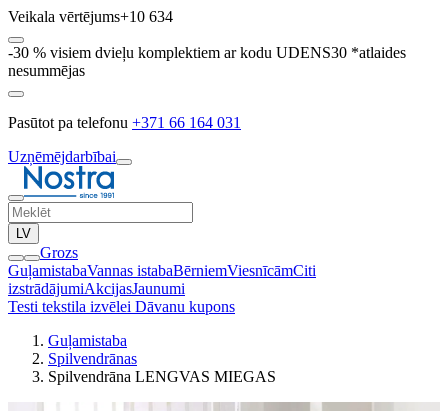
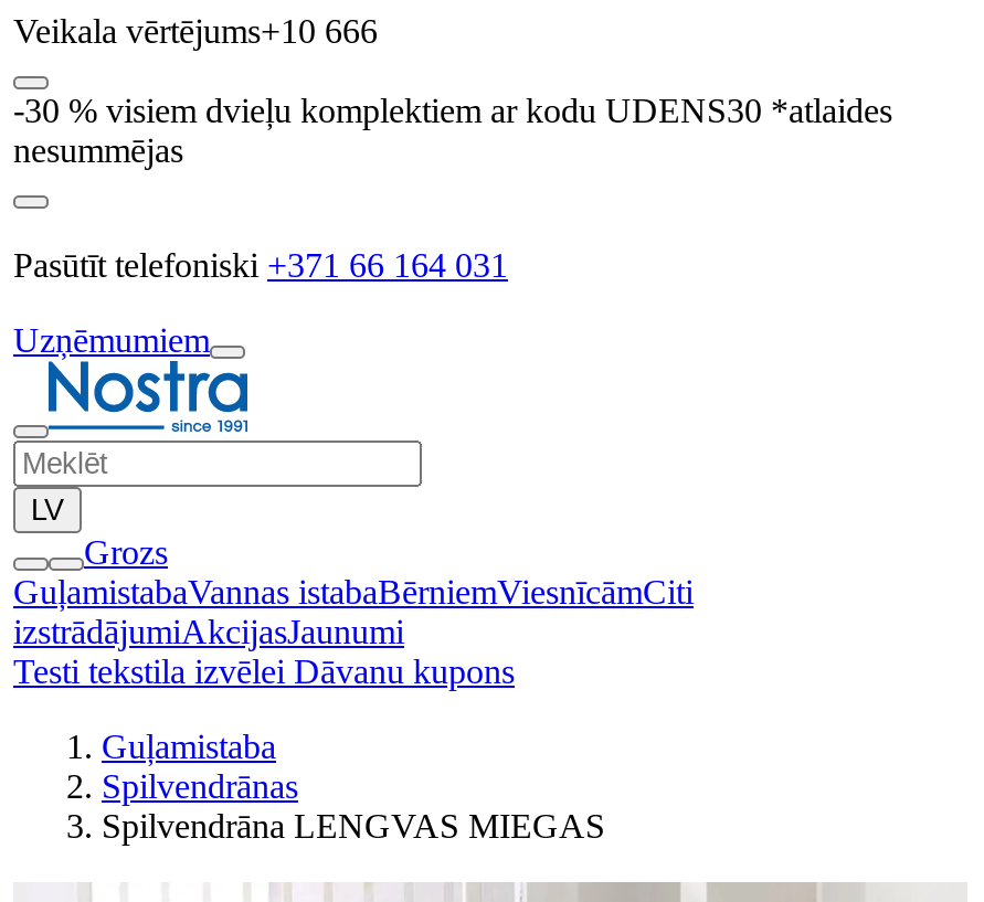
[8,8,173,25] Veikala vērtējums+10 634 -> [13,12,378,50] Veikala vērtējums+10 666
[8,114,241,131] Pasūtot pa telefonu +371 66 164 031 -> [13,246,508,284] Pasūtīt telefoniski +371 66 164 031
[8,148,116,165] Uzņēmējdarbībai -> [13,321,210,359] Uzņēmumiem

